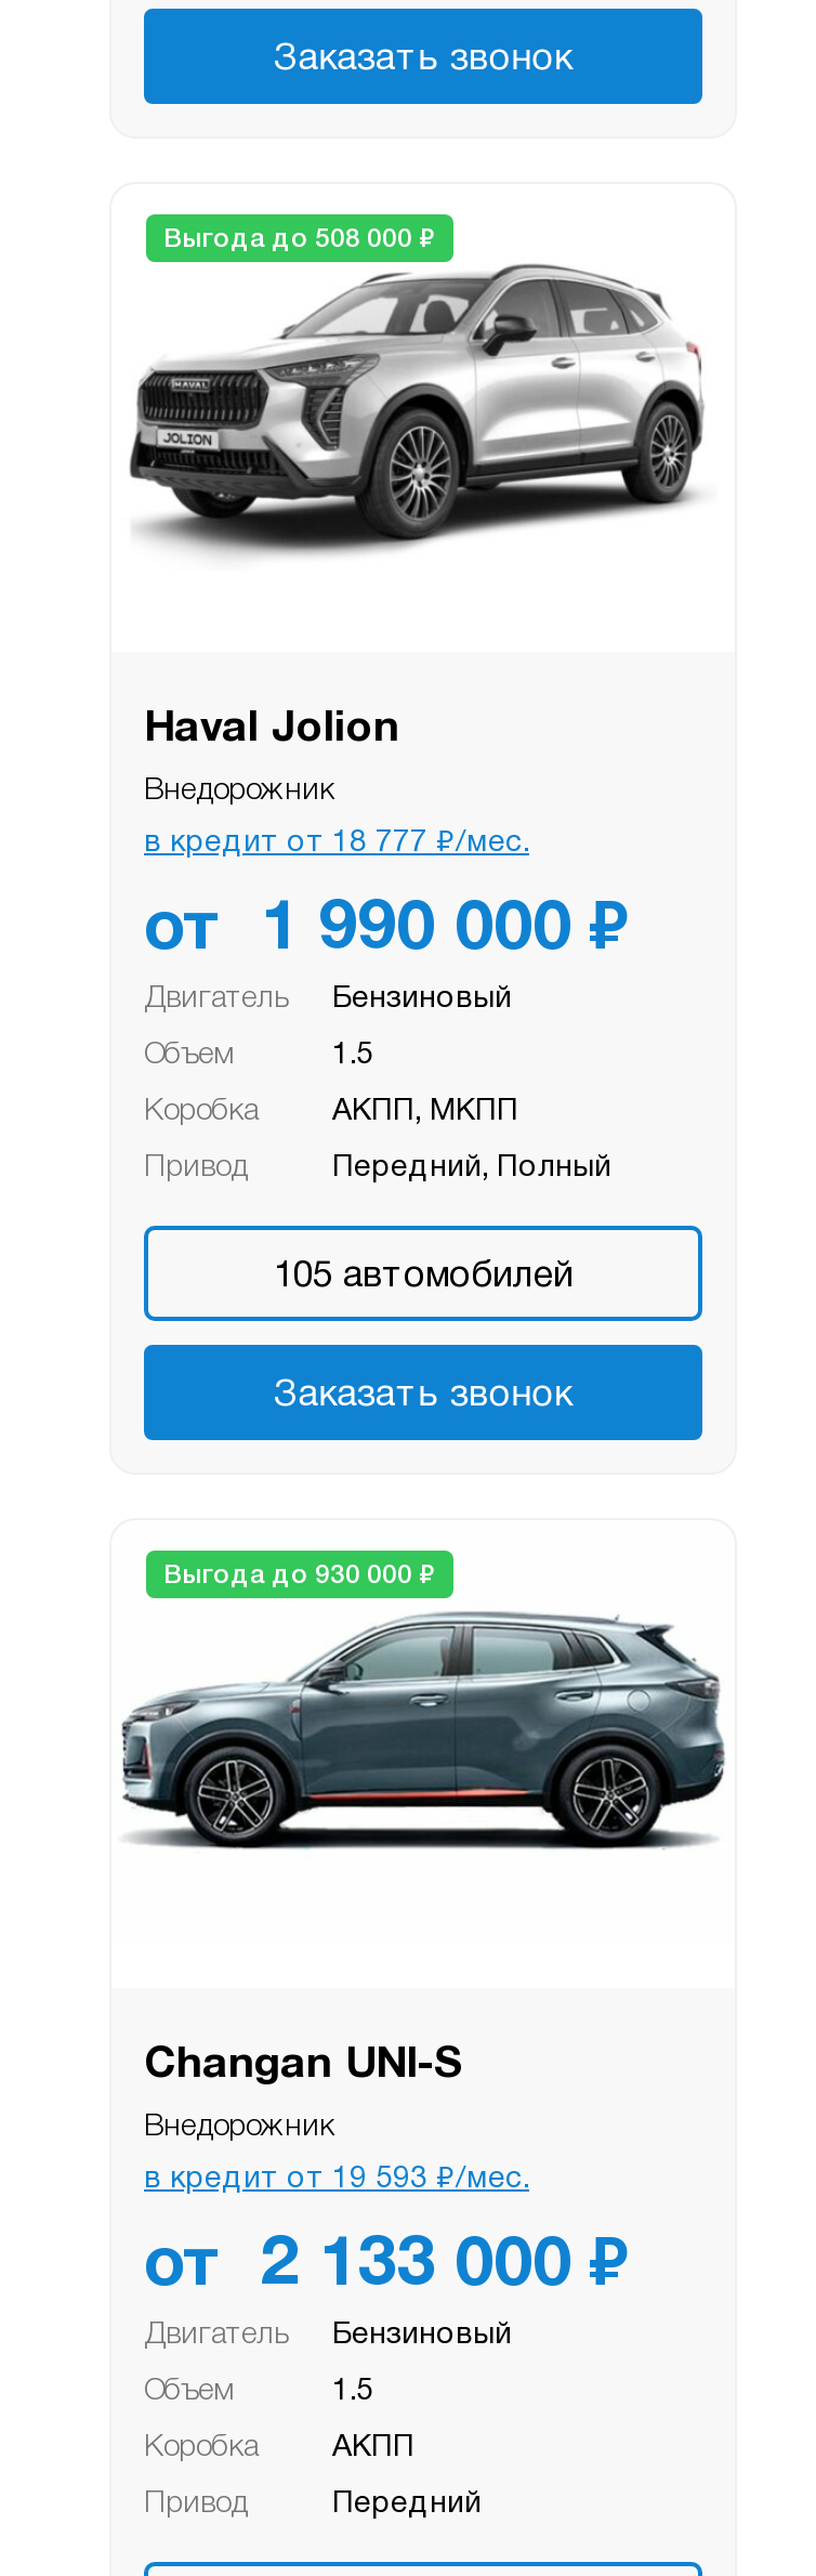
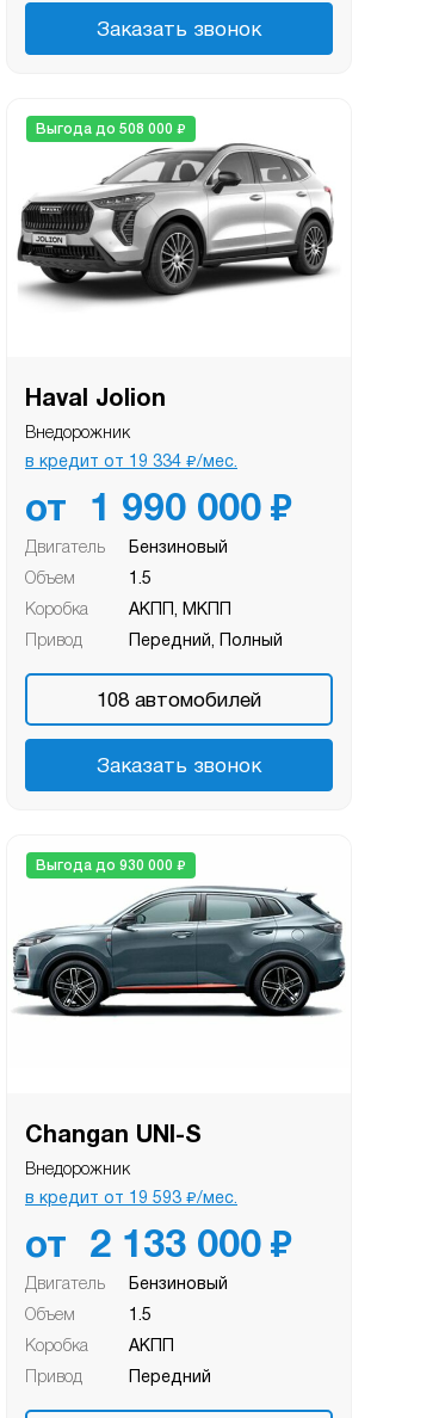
[144,823,529,860] в кредит от 18 777 ₽/мес. -> [25,451,237,472] в кредит от 19 334 ₽/мес.
[274,1261,572,1293] 105 автомобилей -> [97,692,261,710] 108 автомобилей

